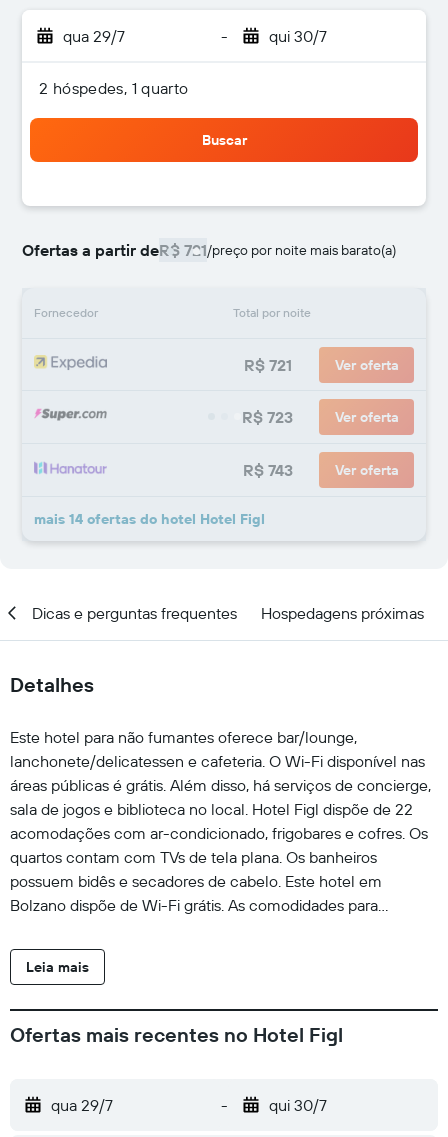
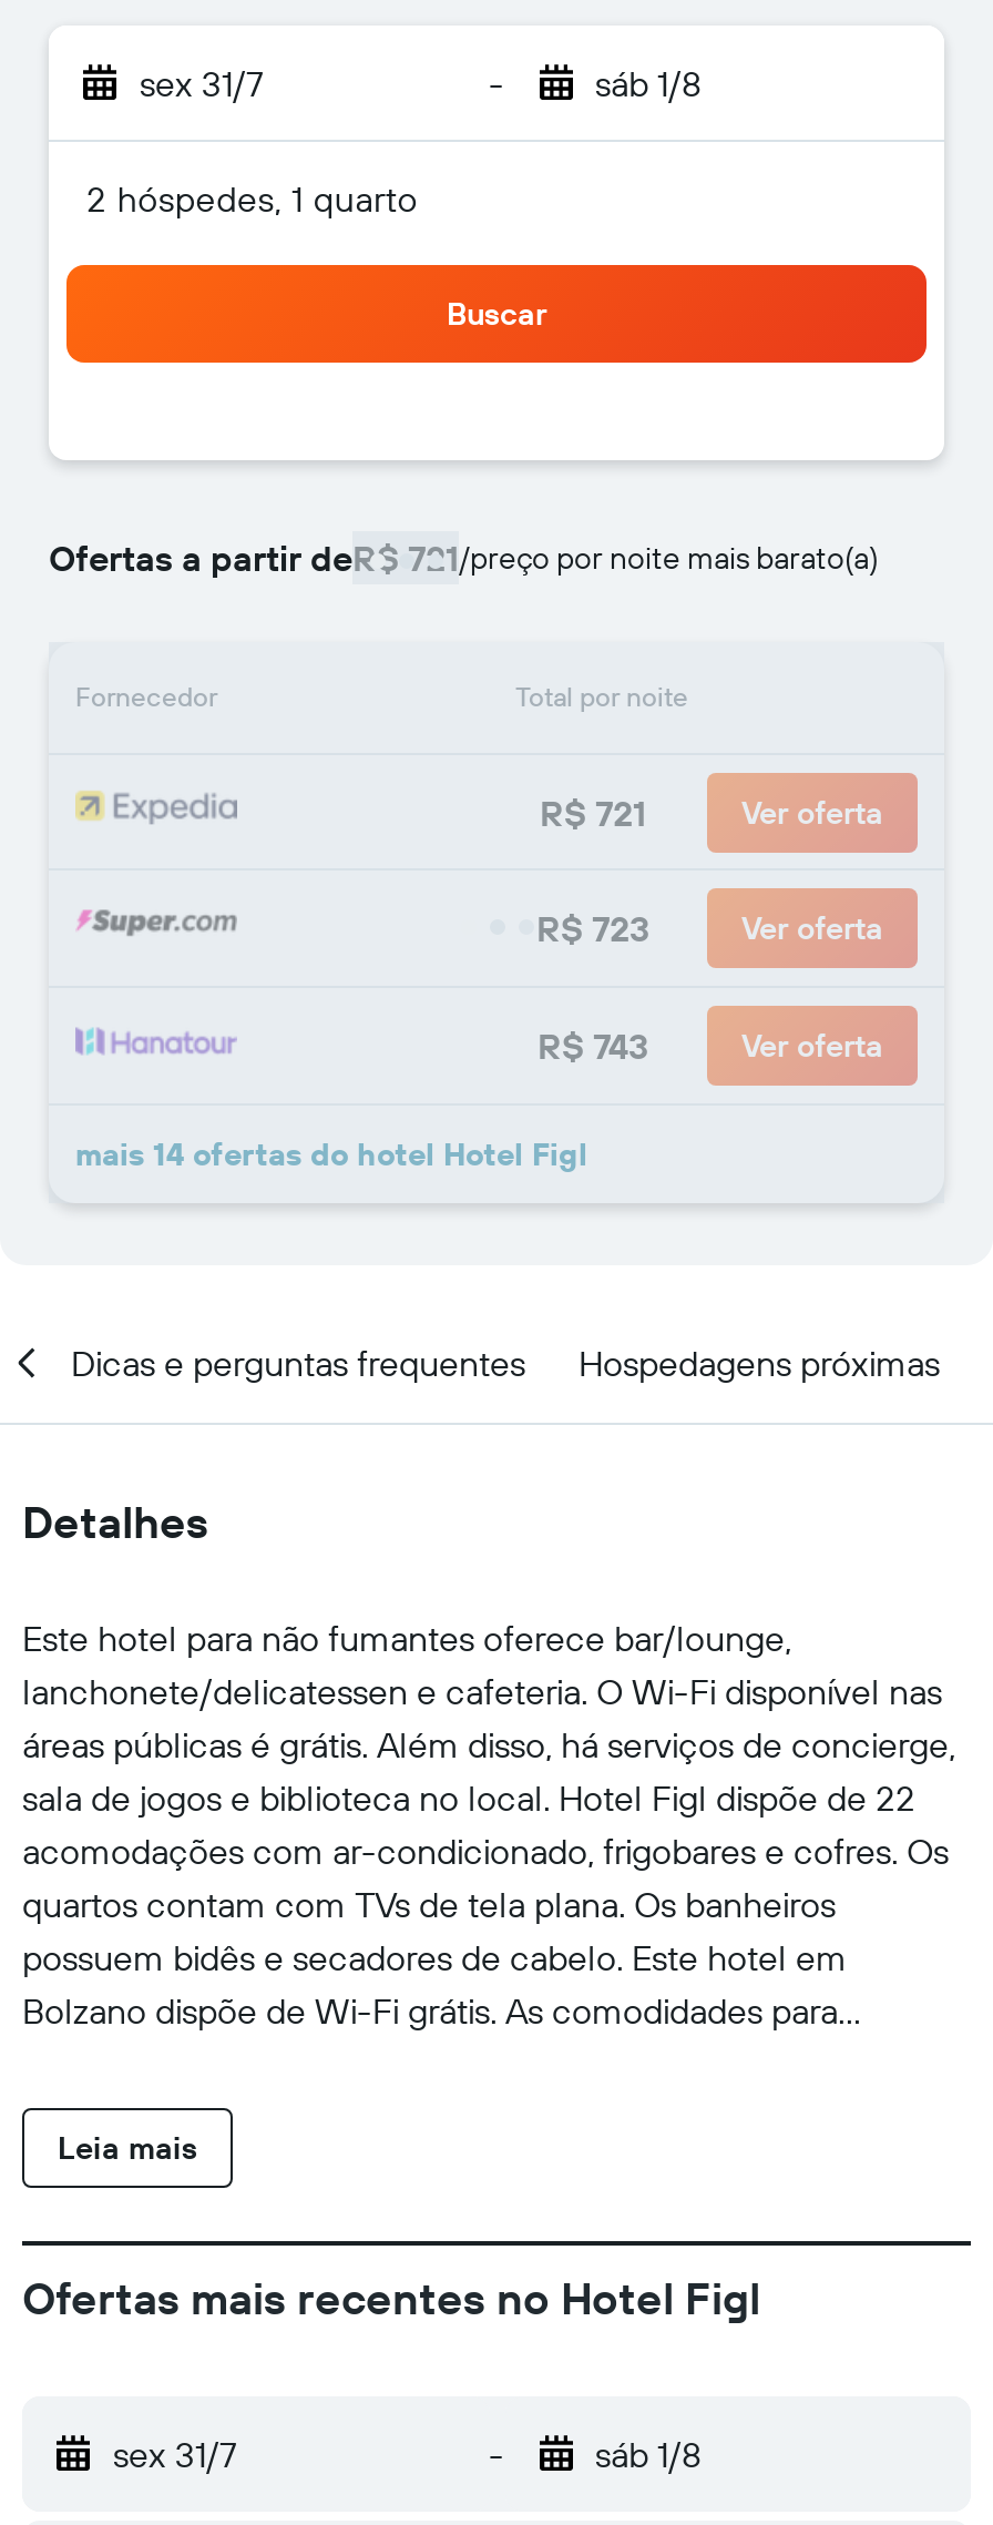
[63,26,125,46] qua 29/7 -> [140,61,264,105] sex 31/7
[268,26,326,46] qui 30/7 -> [595,61,702,105] sáb 1/8
[51,1095,113,1115] qua 29/7 -> [113,2432,237,2476] sex 31/7
[268,1095,326,1115] qui 30/7 -> [595,2432,702,2476] sáb 1/8

